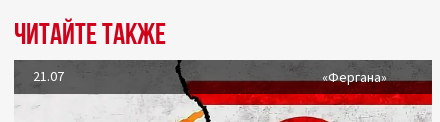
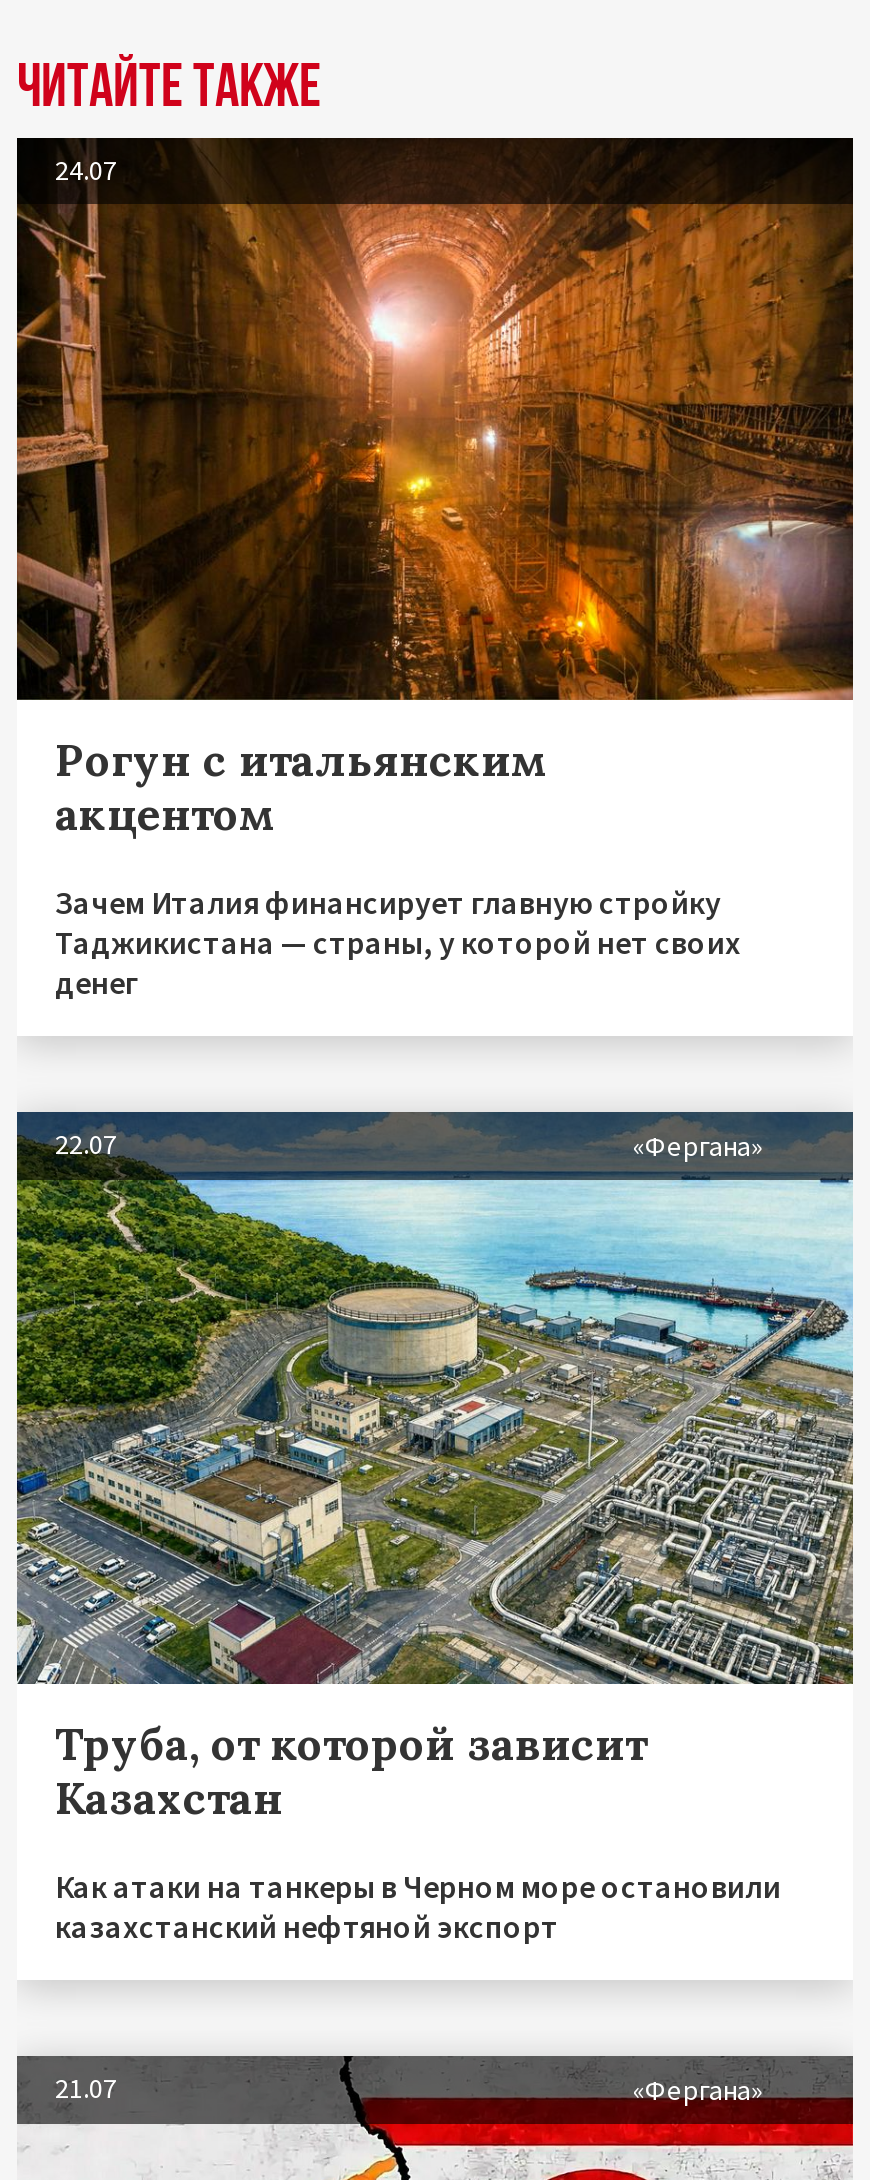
none -> [15,140,855,702] [image] | 24.07
none -> [15,1110,855,1686] [image] | 22.07 | «Фергана»
none -> [55,732,741,1002] Рогун с итальянским | акцентом | Зачем Италия финансирует главную стройку | Таджикистана — страны, у которой нет своих | денег
none -> [55,1715,781,1945] Труба, от которой зависит | Казахстан | Как атаки на танкеры в Черном море остановили | казахстанский нефтяной экспорт

